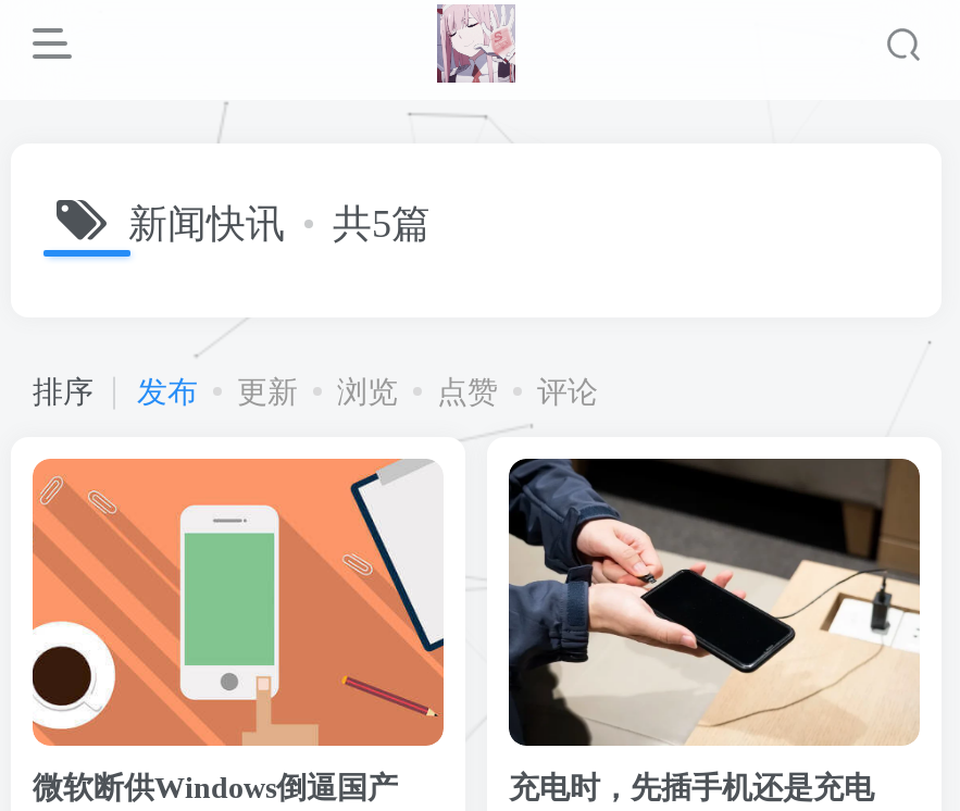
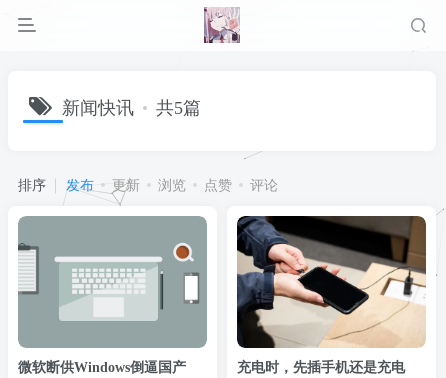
[30,457,444,748] [image] -> [17,215,207,349] [image]

